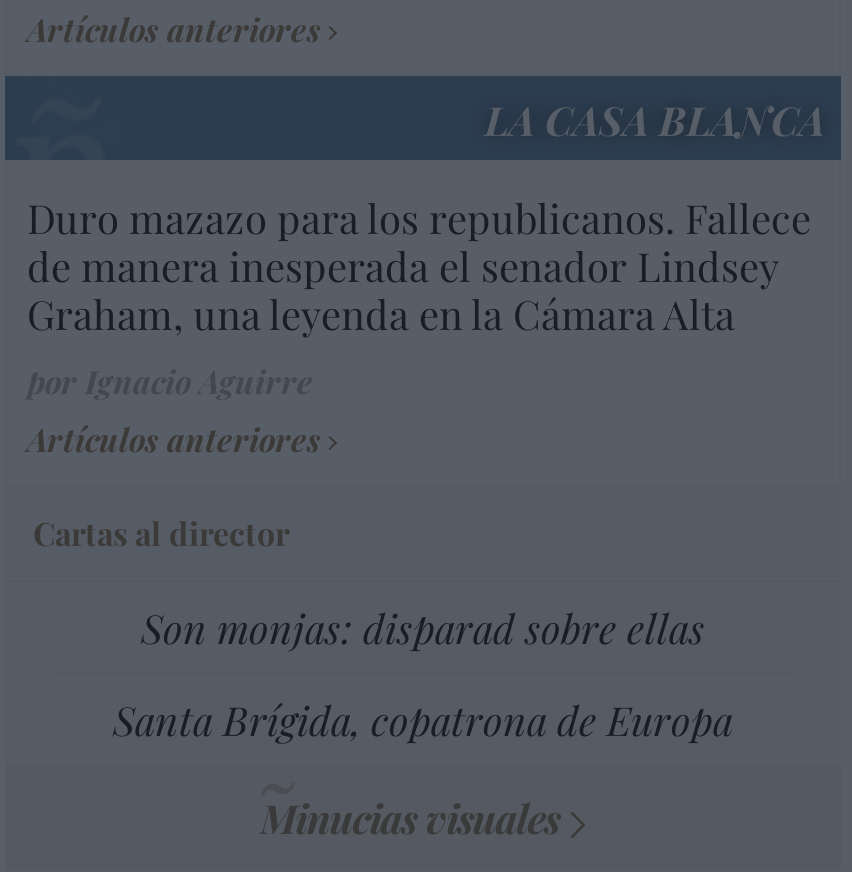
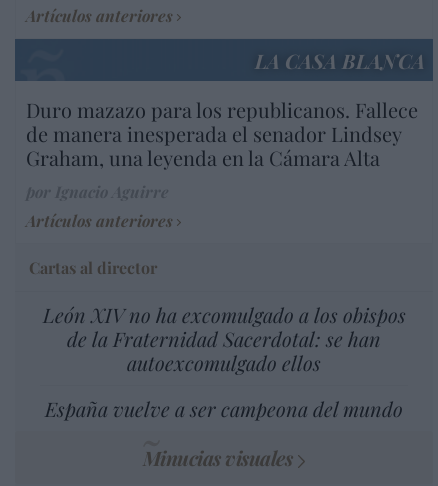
[141,601,705,655] Son monjas: disparad sobre ellas -> [42,301,405,376] León XIV no ha excomulgado a los obispos | de la Fraternidad Sacerdotal: se han | autoexcomulgado ellos
[113,693,733,747] Santa Brígida, copatrona de Europa -> [45,395,403,422] España vuelve a ser campeona del mundo

